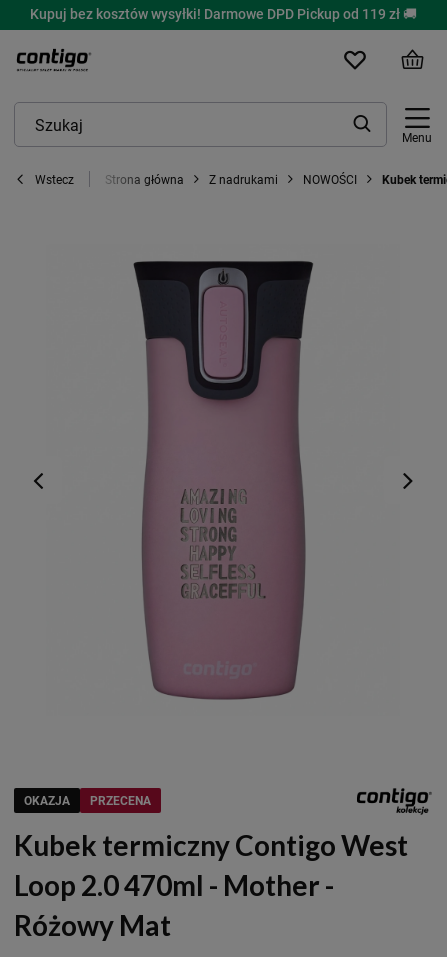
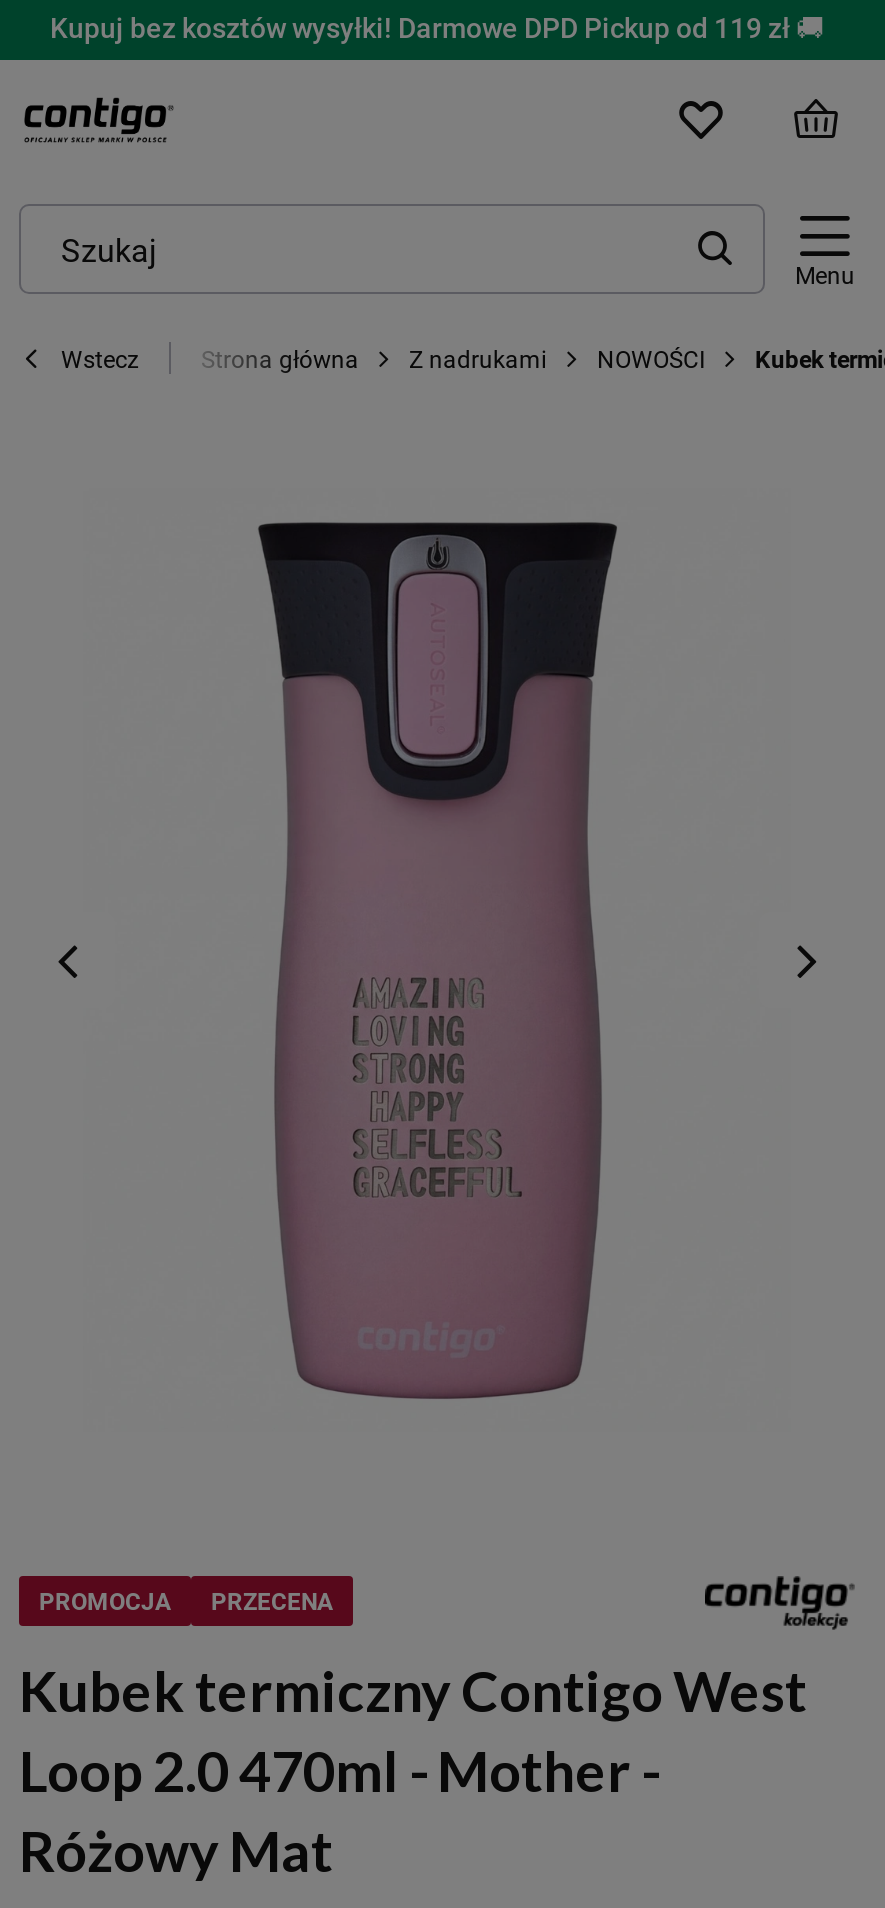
[24,792,70,808] OKAZJA -> [39,1584,171,1616] PROMOCJA

